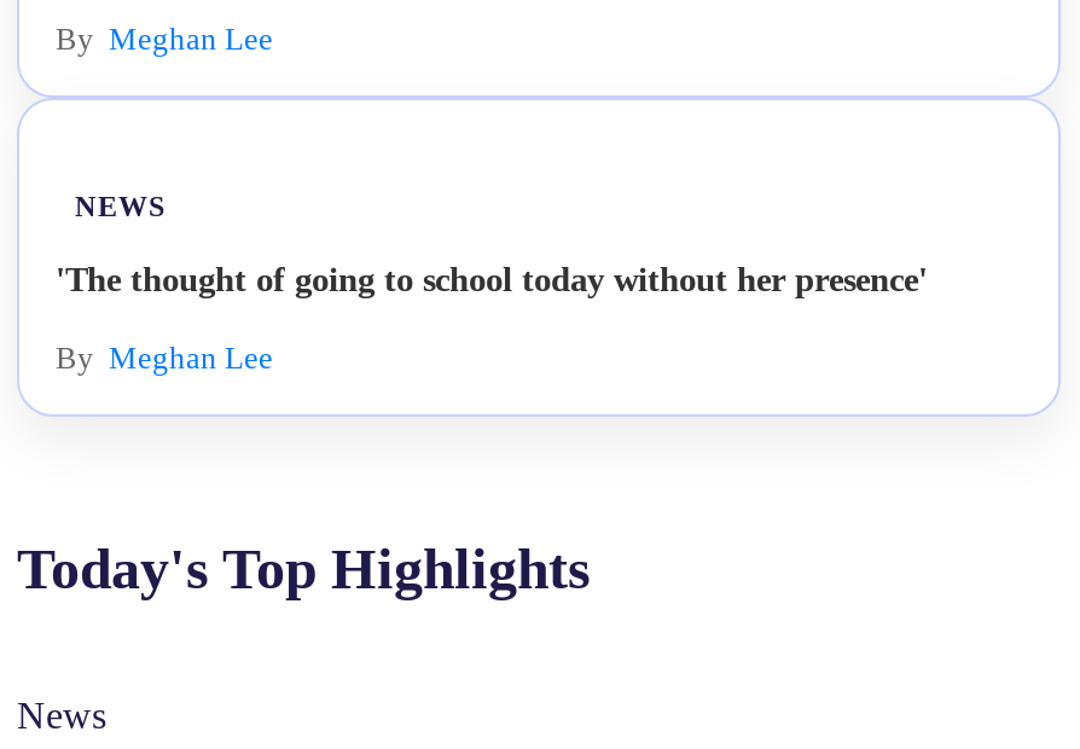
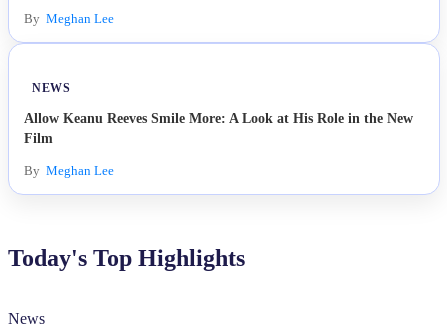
[56,260,928,298] 'The thought of going to school today without her presence' -> [24,110,413,146] Allow Keanu Reeves Smile More: A Look at His Role in the New | Film

